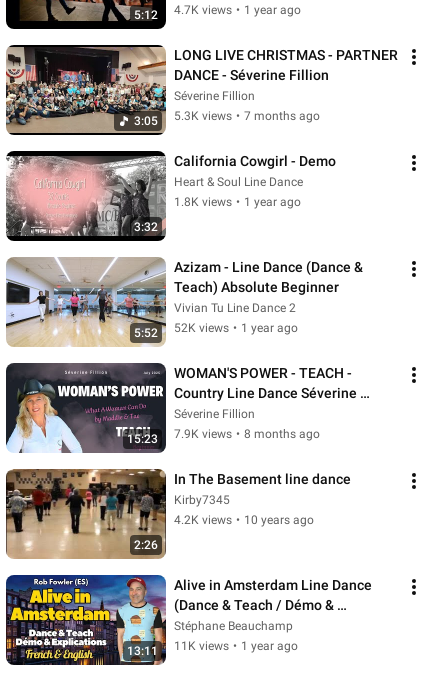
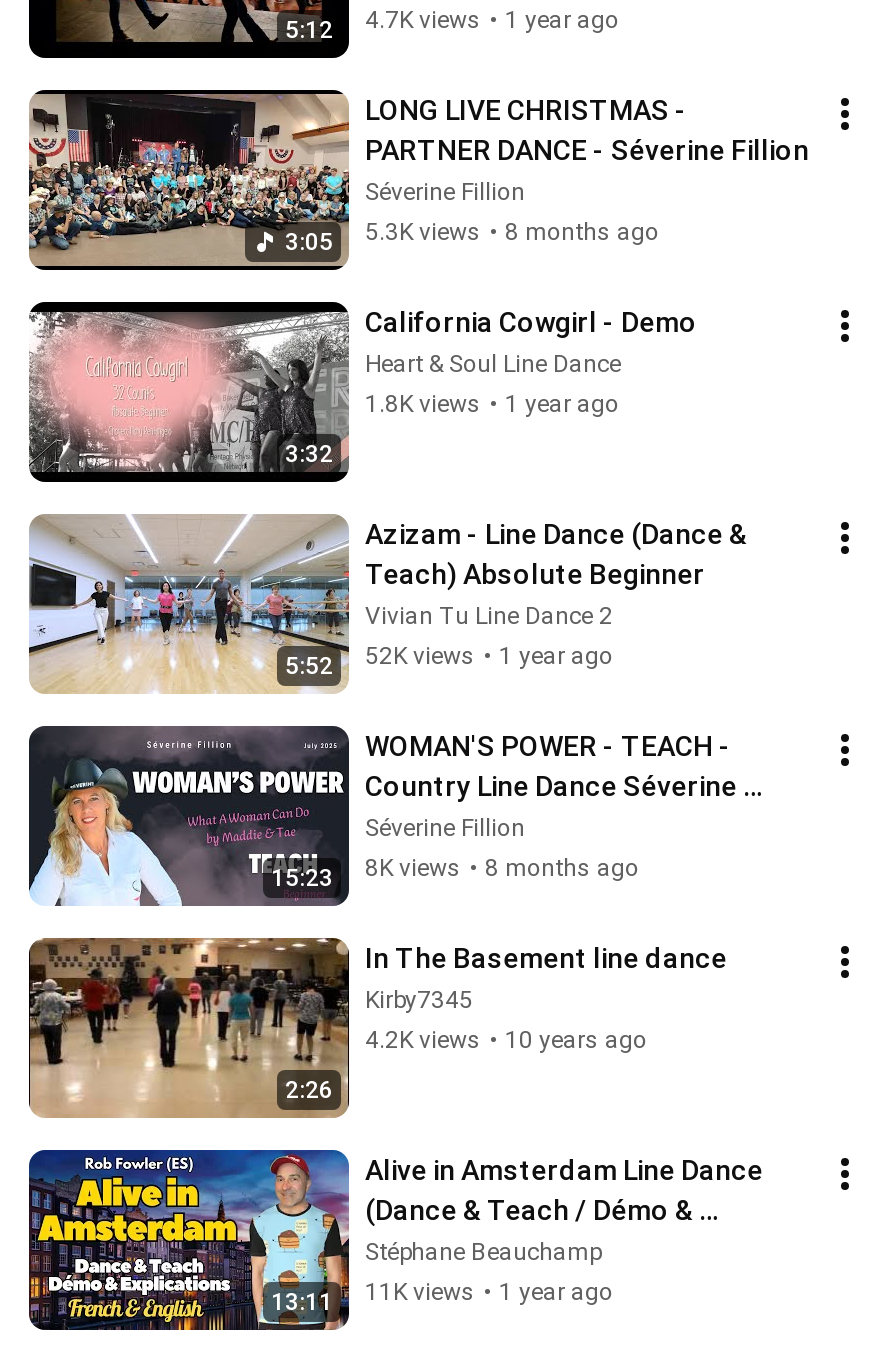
[174,109,320,123] 5.3K views • 7 months ago -> [365,218,659,246] 5.3K views • 8 months ago
[174,427,320,441] 7.9K views • 8 months ago -> [365,854,639,882] 8K views • 8 months ago

